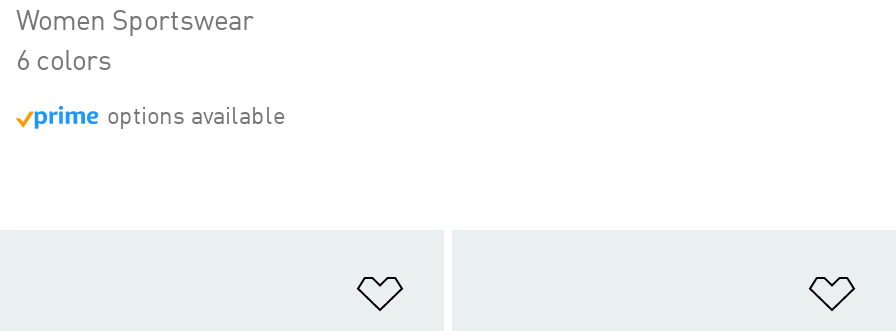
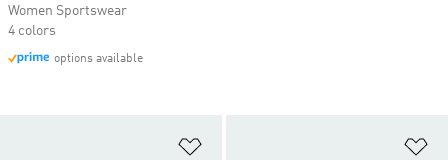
[16,48,112,76] 6 colors -> [8,24,56,38] 4 colors

